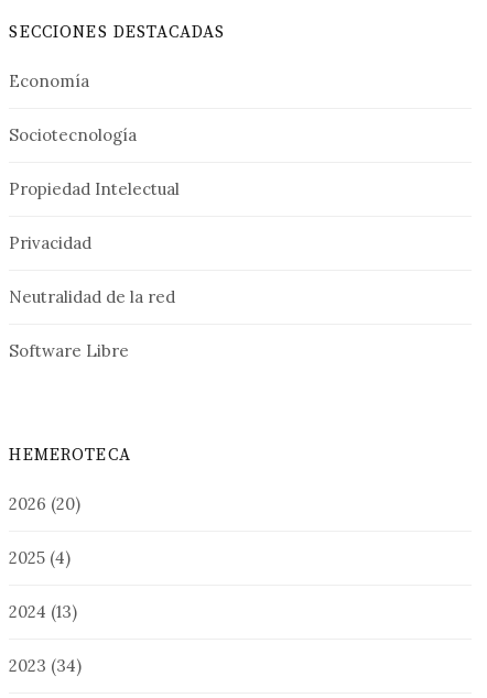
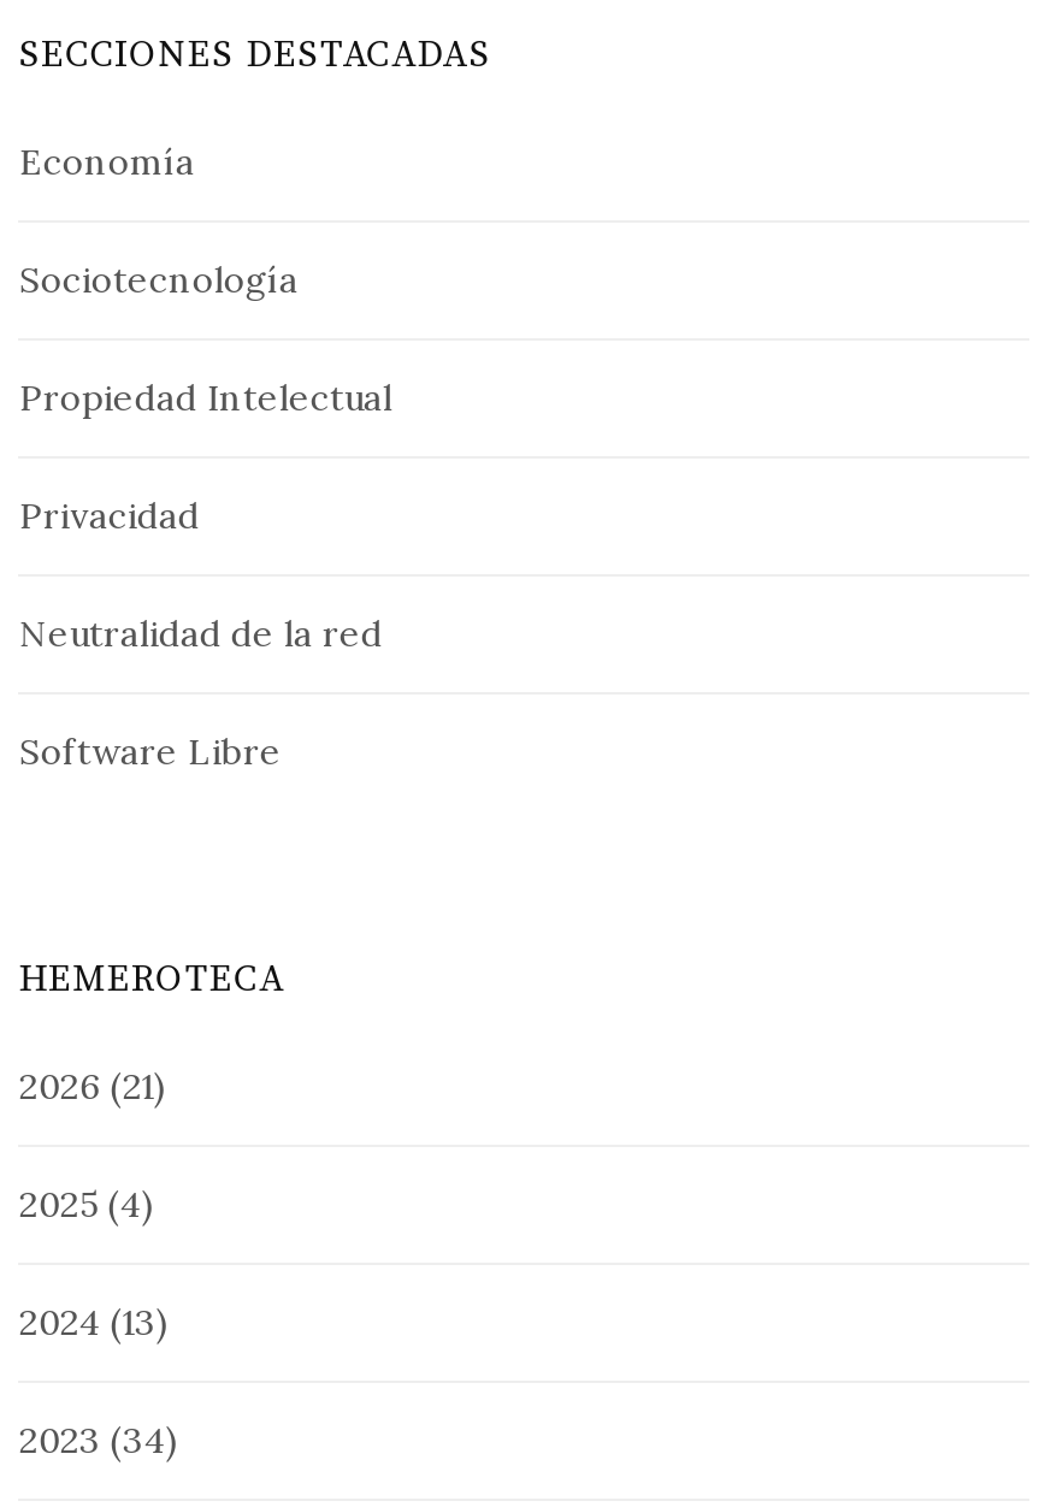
[9,494,81,515] 2026 (20) -> [19,1064,166,1110] 2026 (21)

